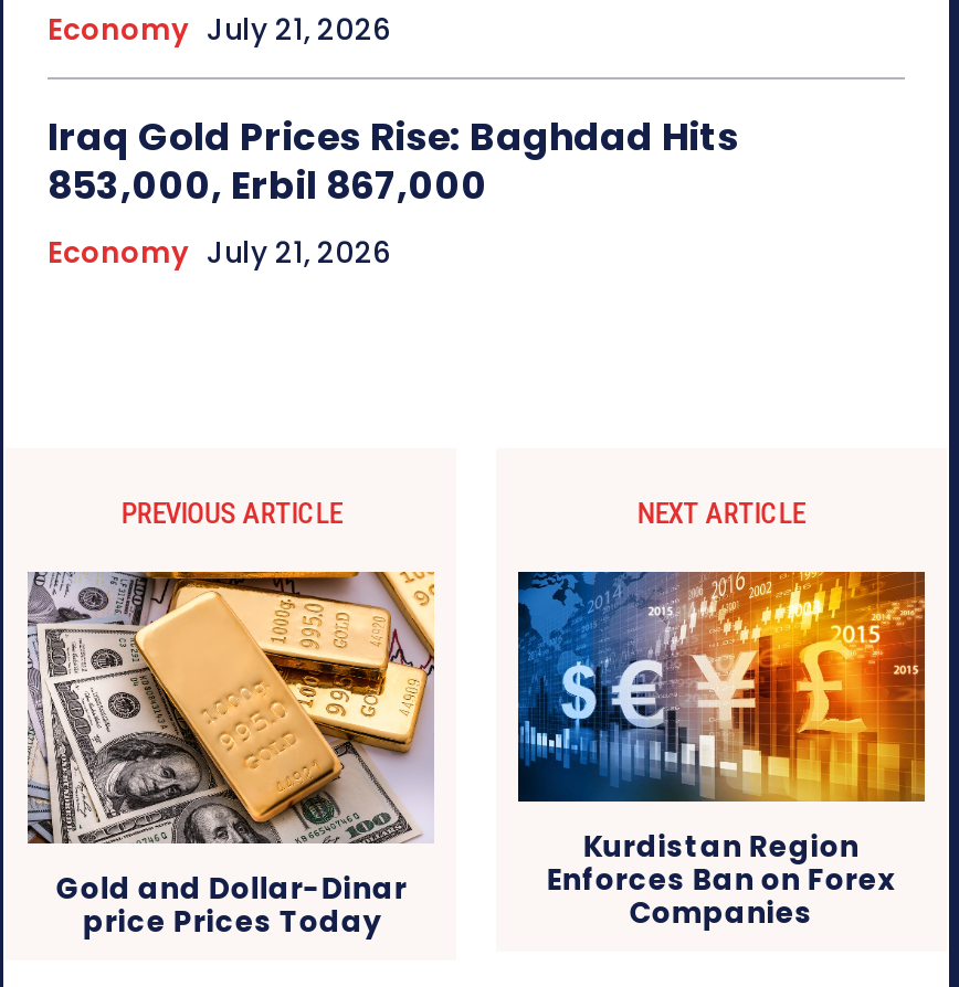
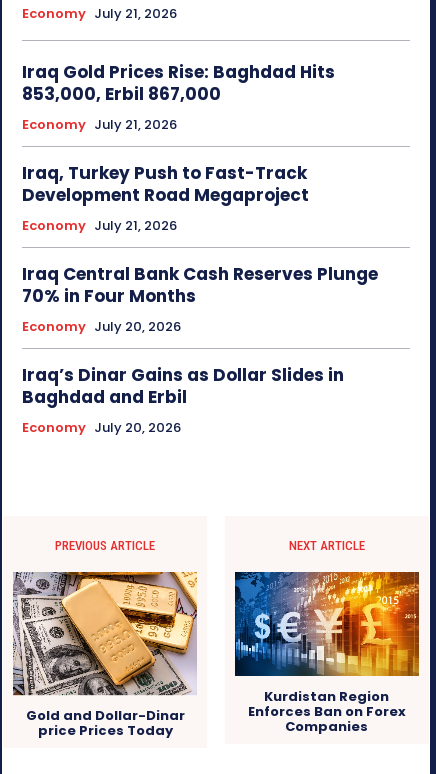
none -> [22,161,378,437] Iraq, Turkey Push to Fast-Track | Development Road Megaproject | Economy July 21, 2026 | Iraq Central Bank Cash Reserves Plunge | 70% in Four Months | Economy July 20, 2026 | Iraq’s Dinar Gains as Dollar Slides in | Baghdad and Erbil | Economy July 20, 2026

